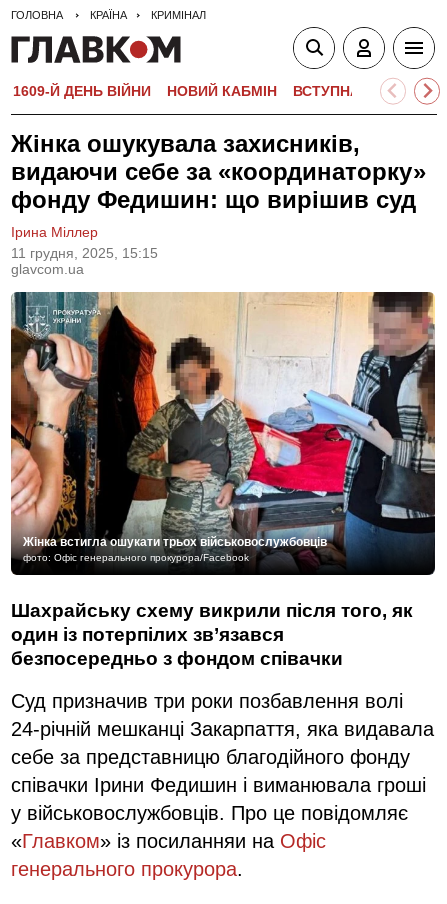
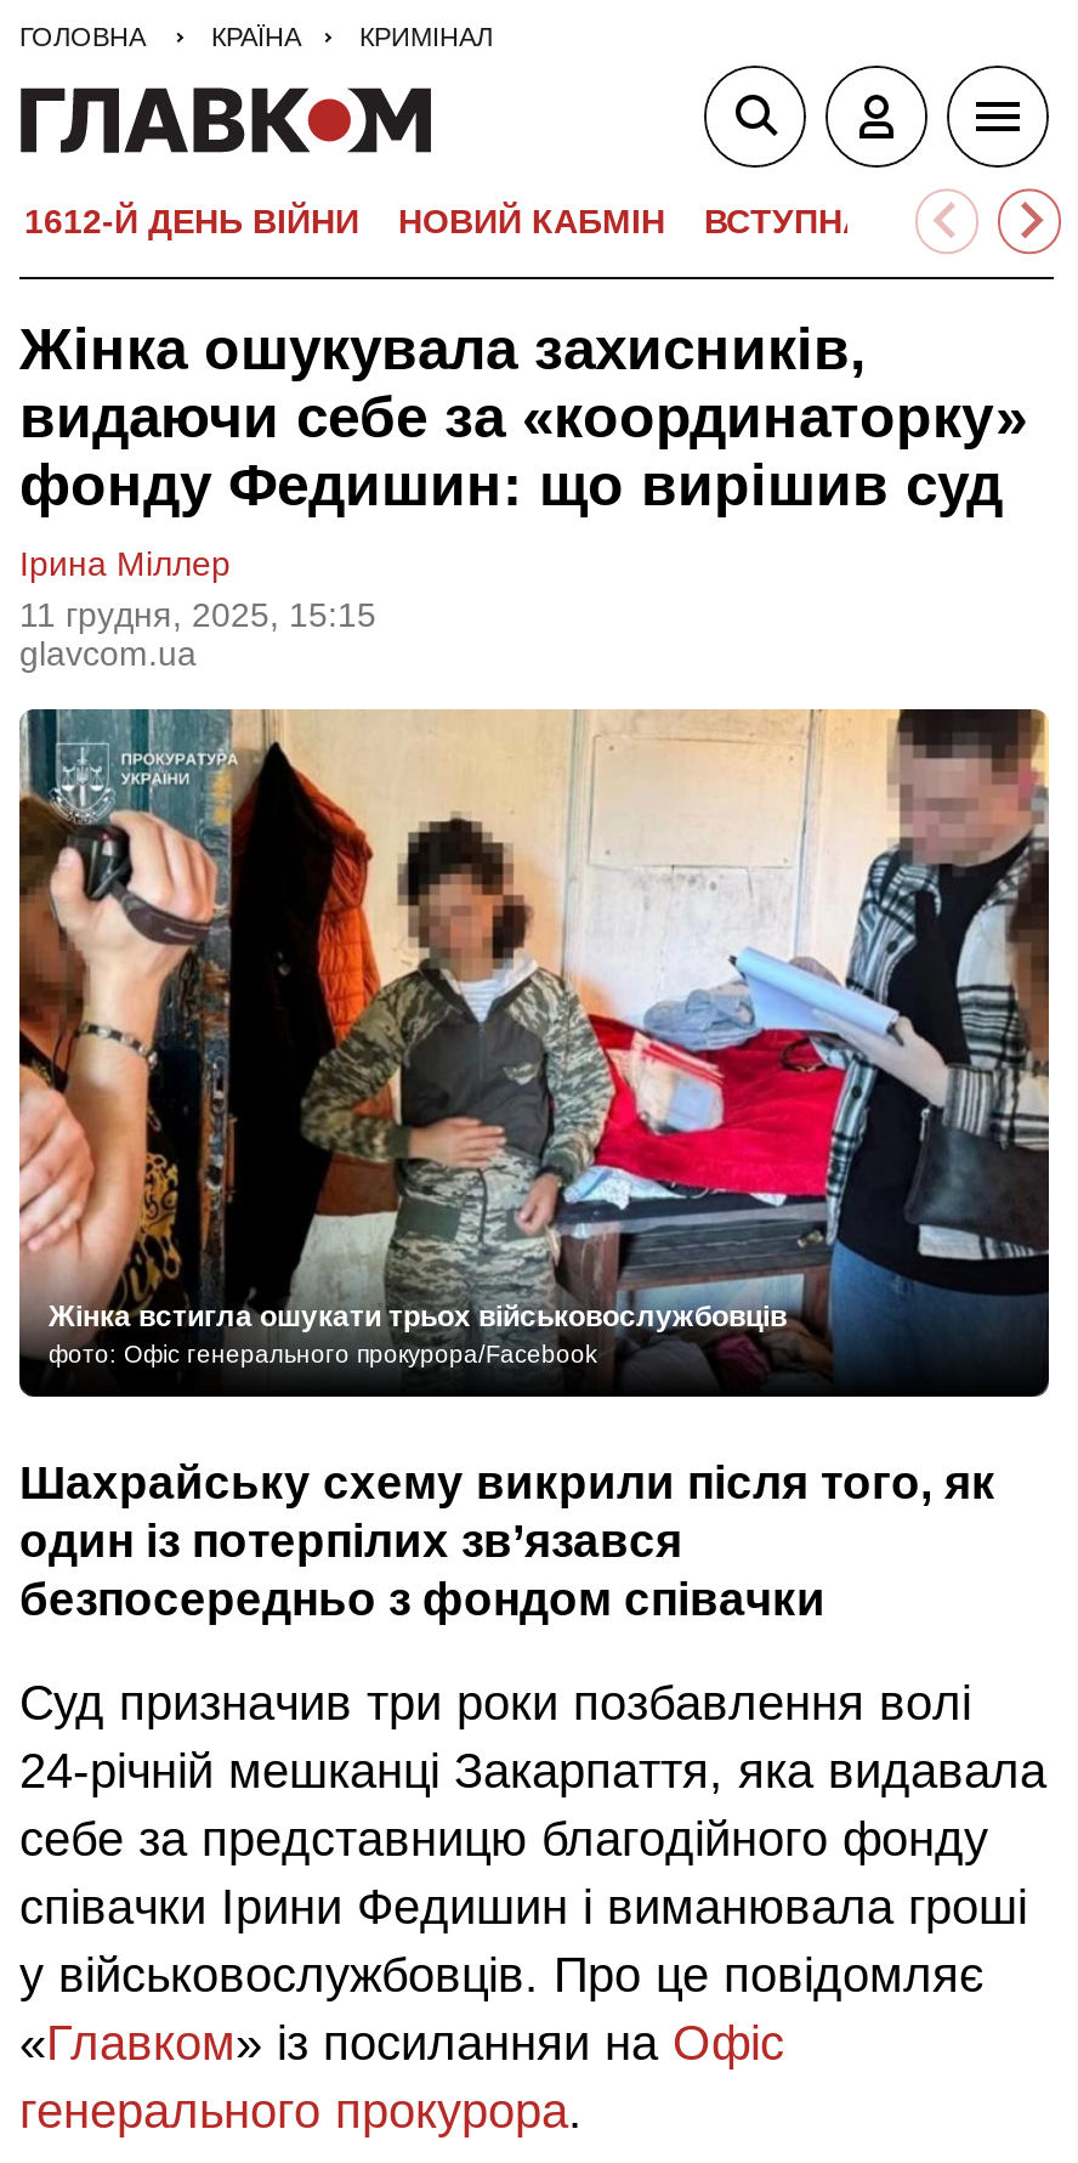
[13,83,151,99] 1609-Й ДЕНЬ ВІЙНИ -> [24,202,359,240] 1612-Й ДЕНЬ ВІЙНИ

